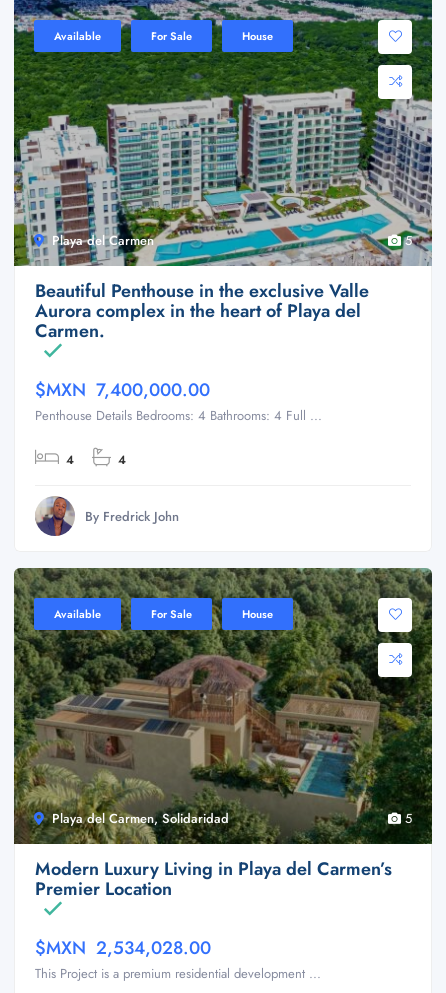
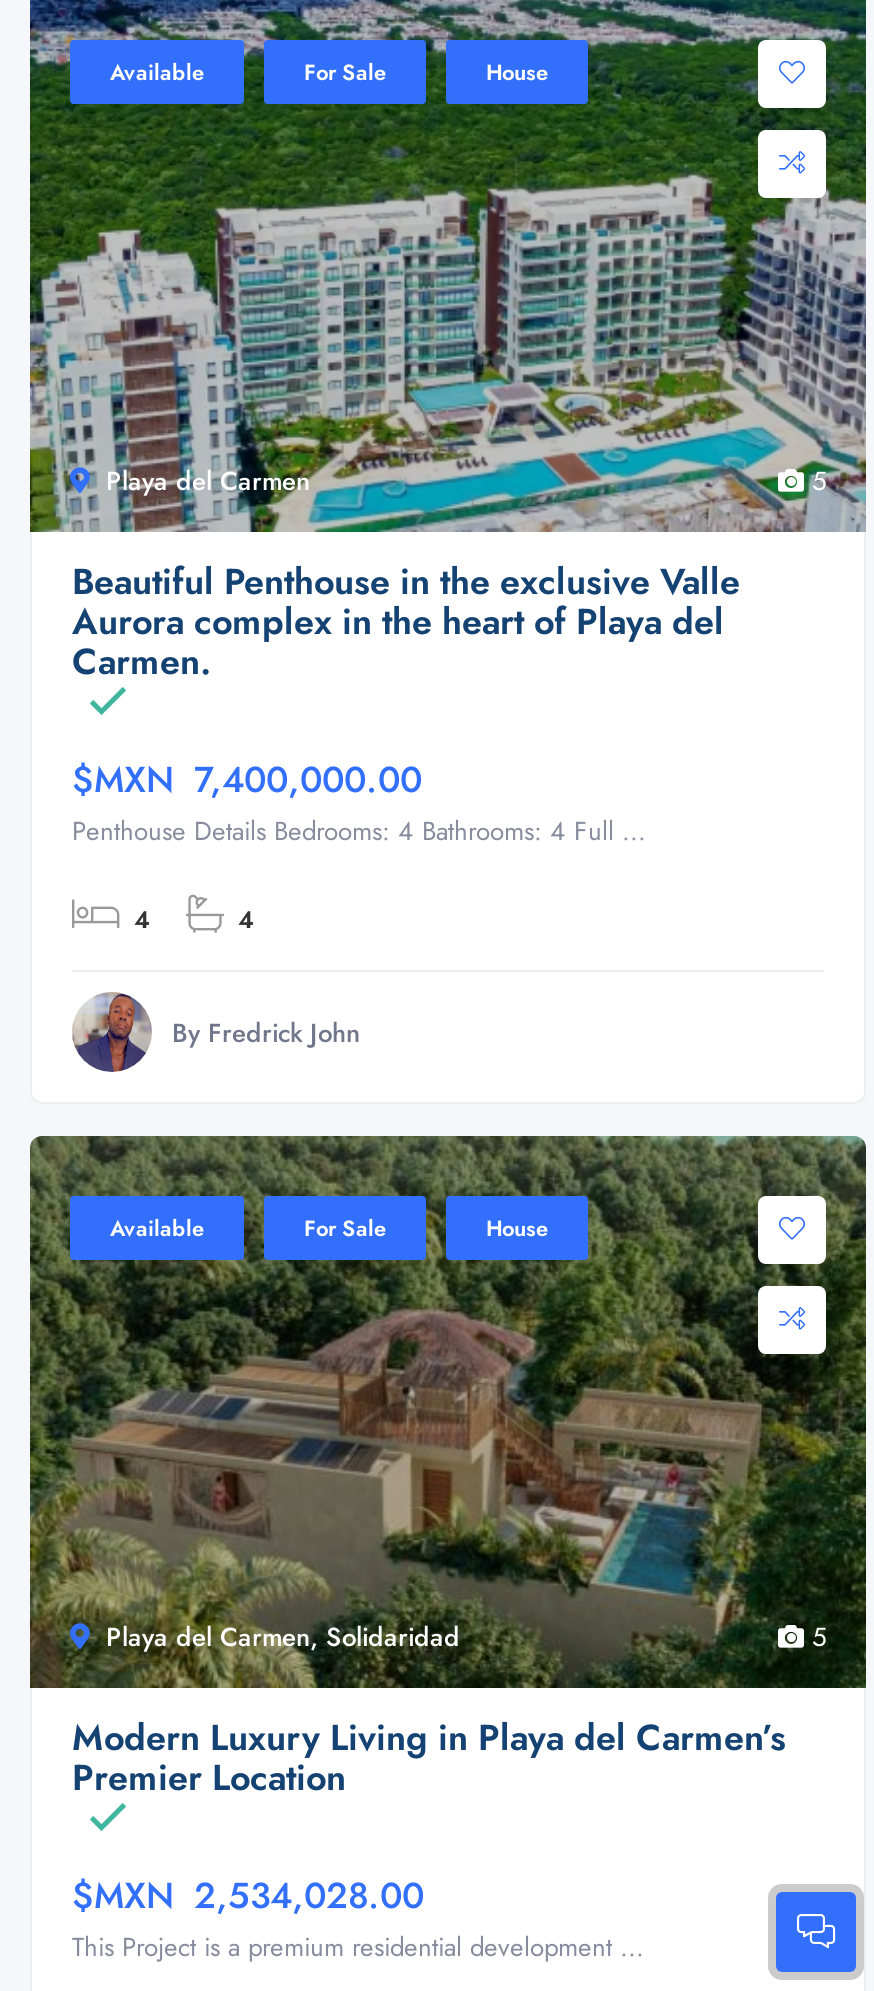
none -> [768,1884,864,1980] [image]

